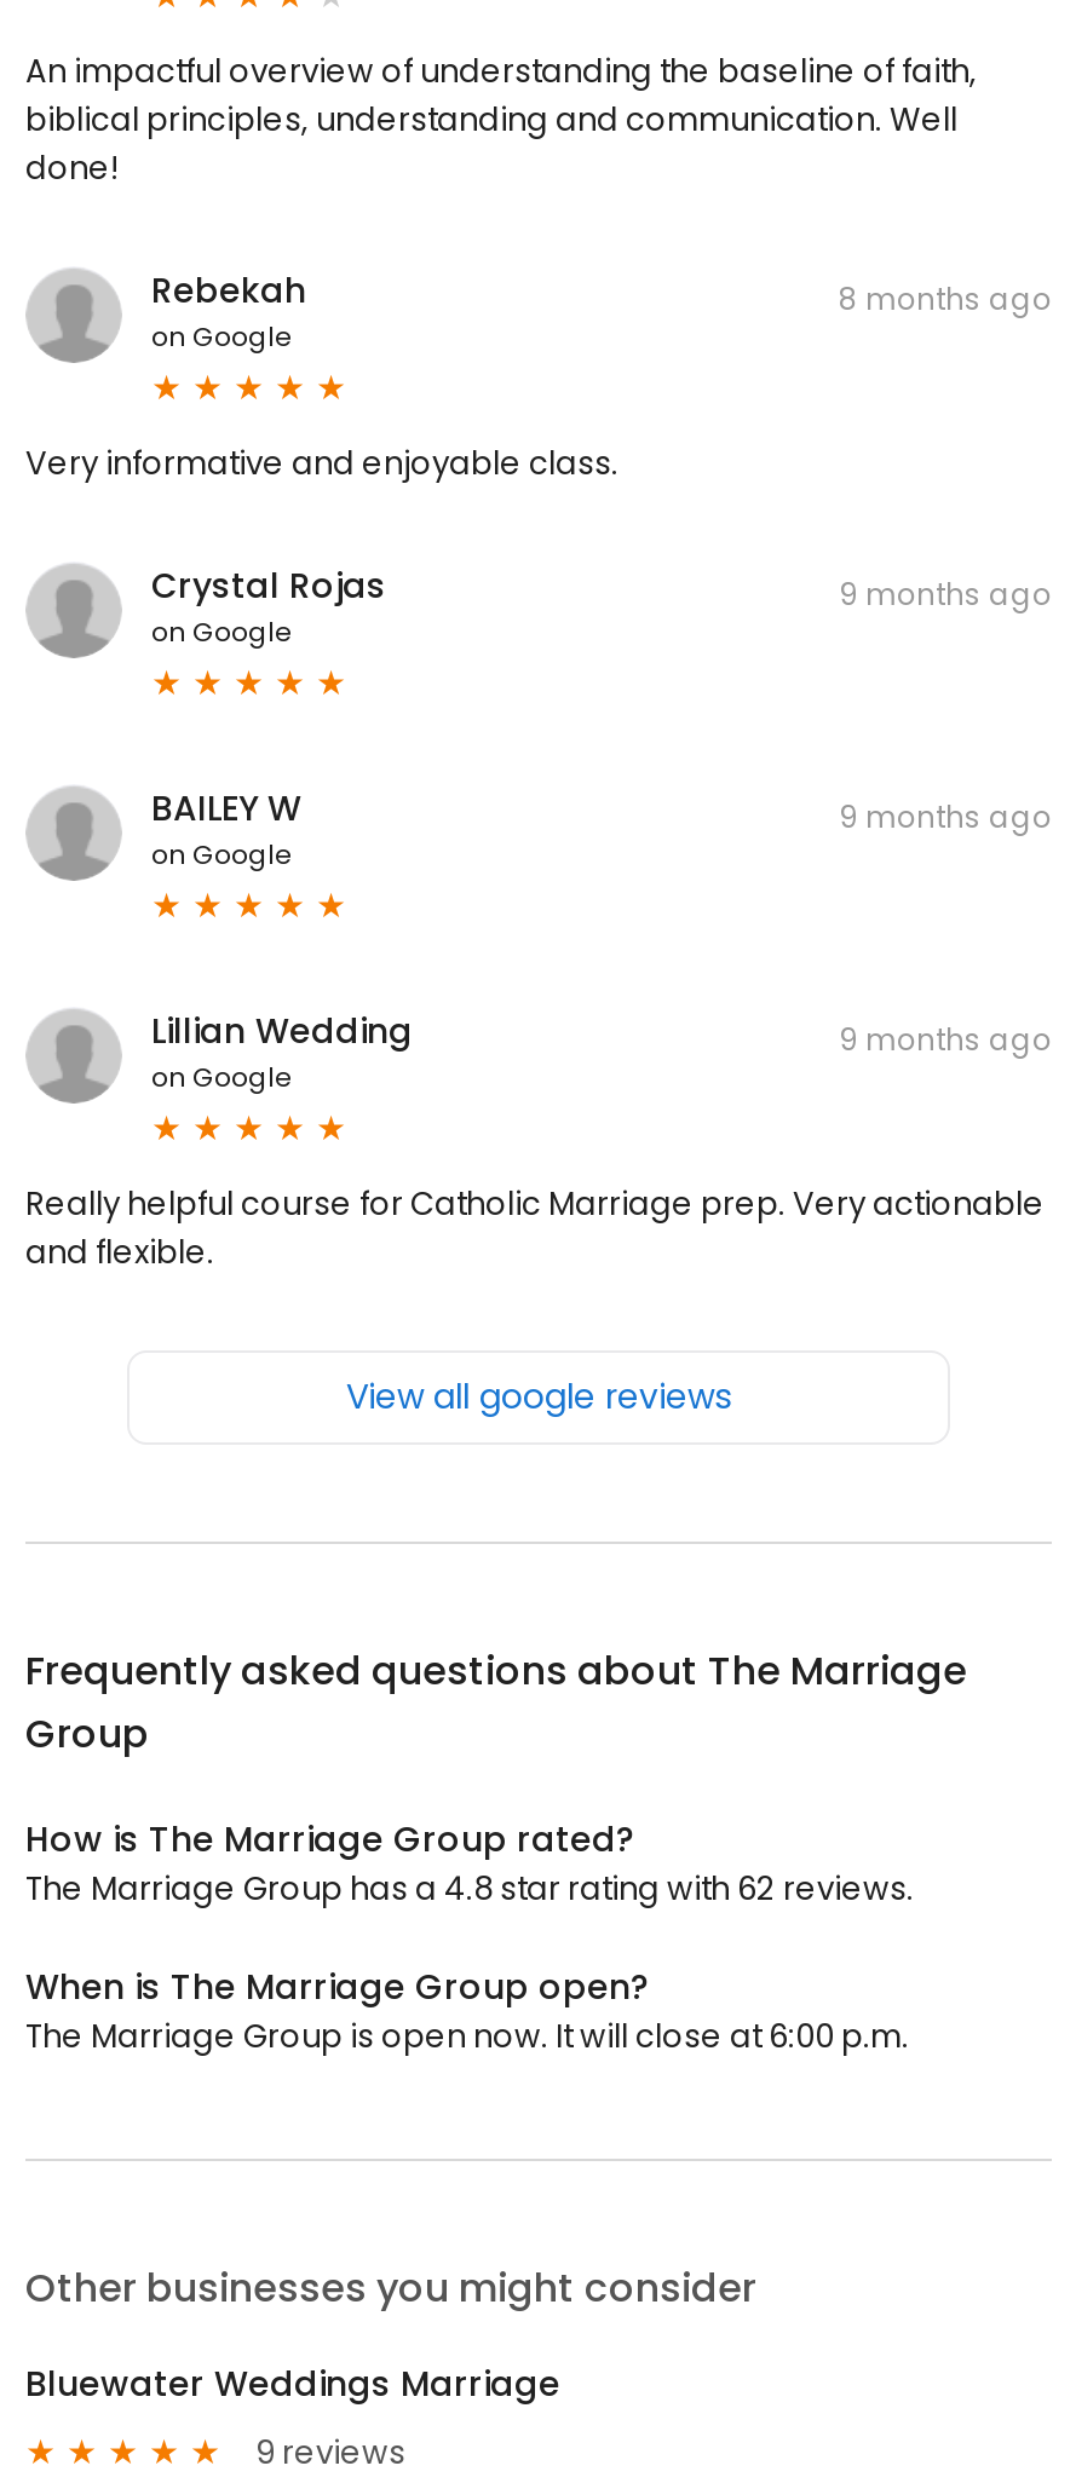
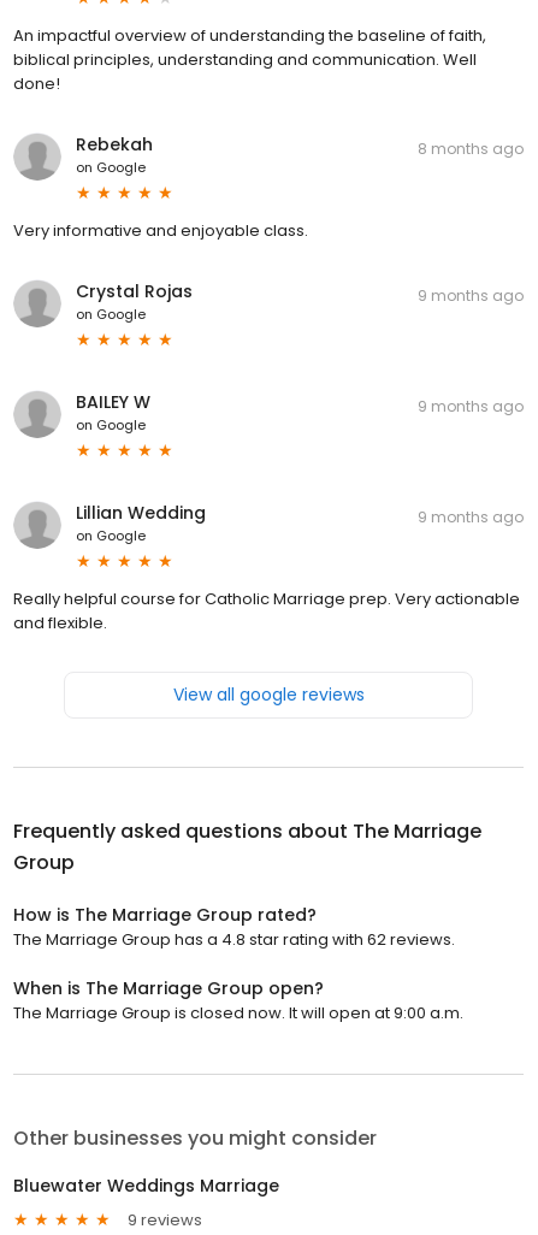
[25,2014,909,2060] The Marriage Group is open now. It will close at 6:00 p.m. -> [13,1002,463,1025] The Marriage Group is closed now. It will open at 9:00 a.m.

